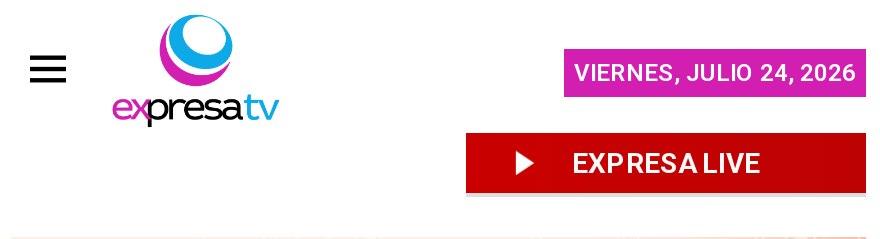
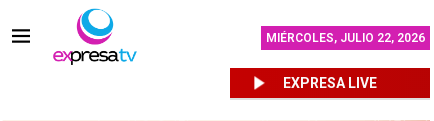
[574,59,856,87] VIERNES, JULIO 24, 2026 -> [266,31,425,45] MIÉRCOLES, JULIO 22, 2026

